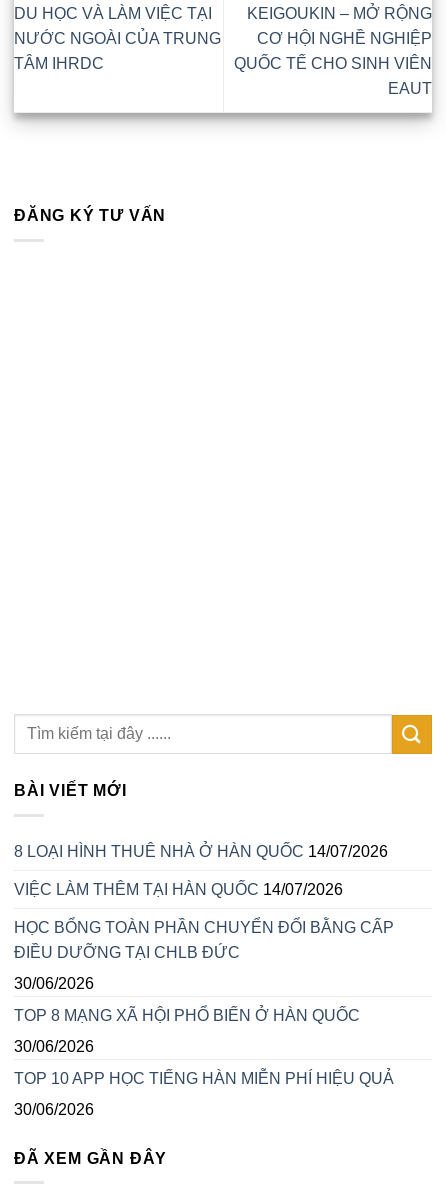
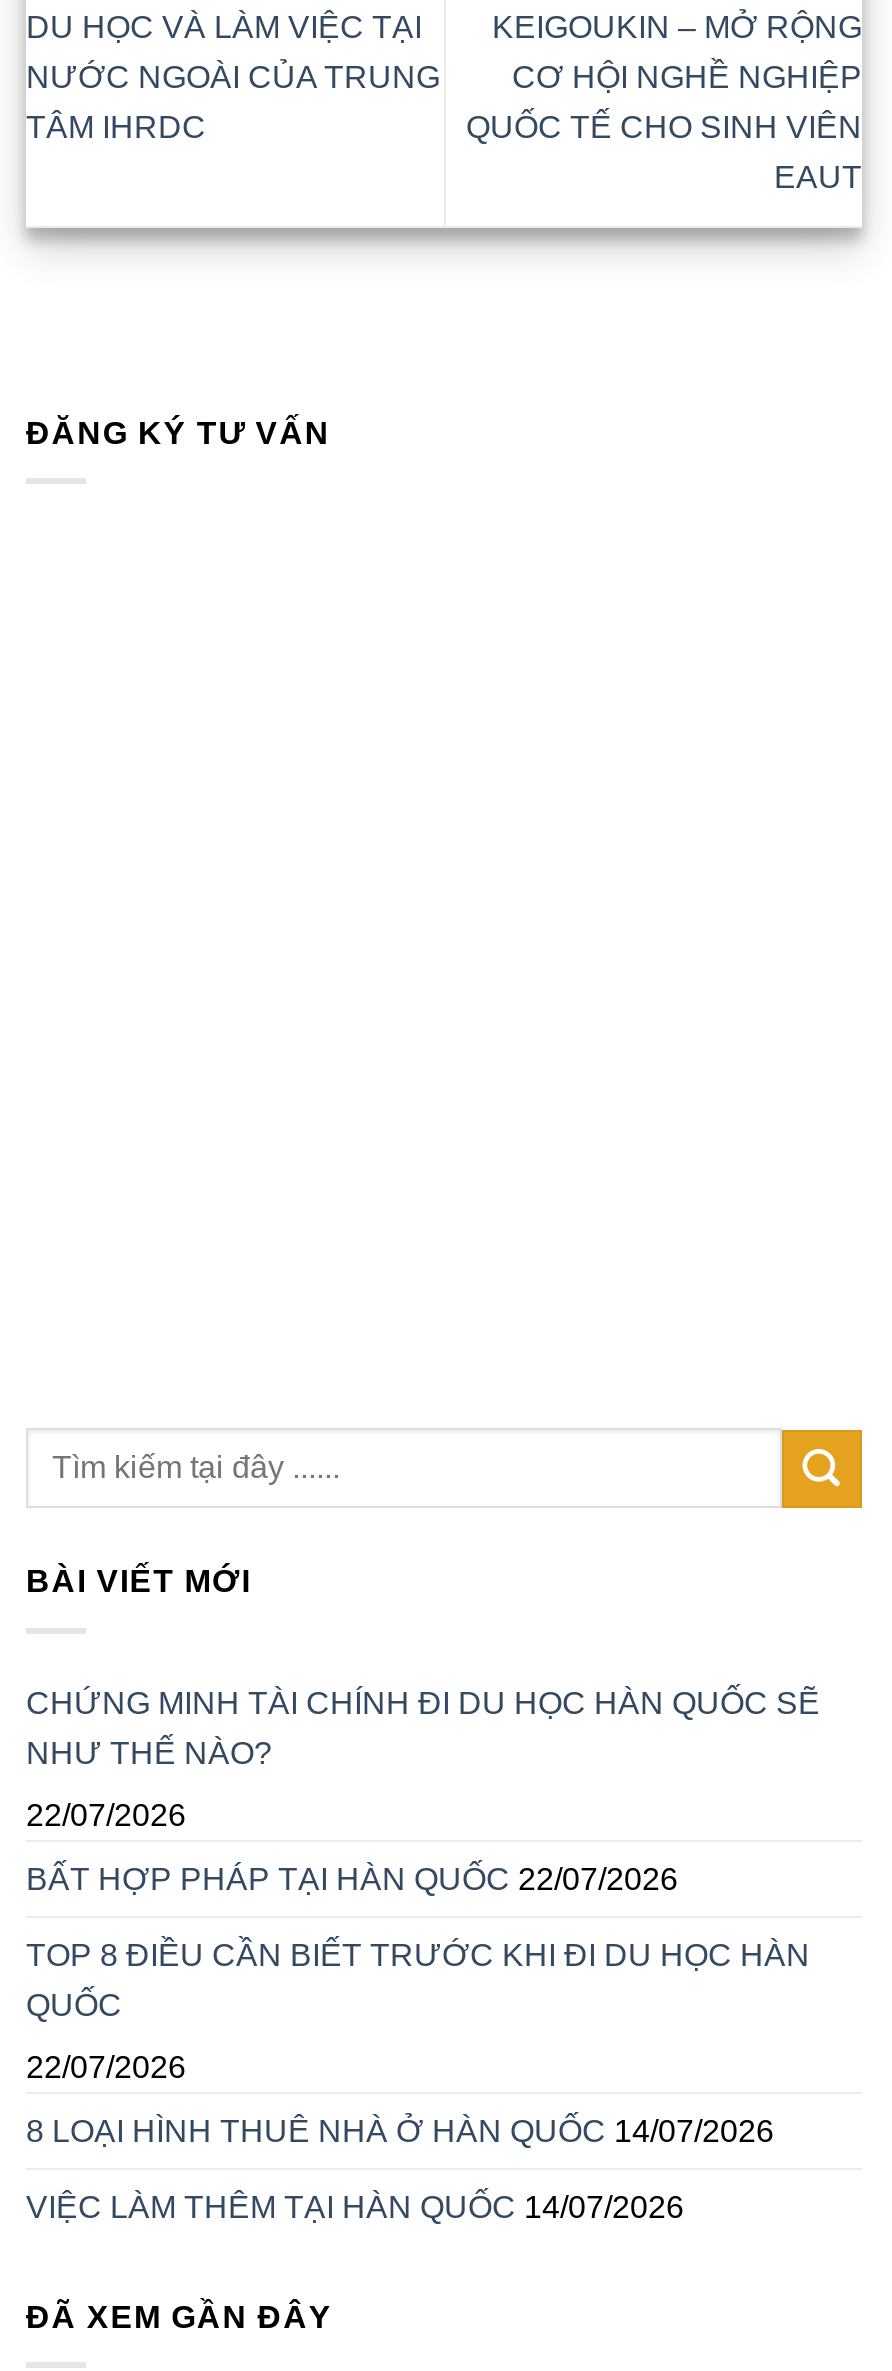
none -> [26,1685,820,2083] CHỨNG MINH TÀI CHÍNH ĐI DU HỌC HÀN QUỐC SẼ | NHƯ THẾ NÀO? | 22/07/2026 | BẤT HỢP PHÁP TẠI HÀN QUỐC 22/07/2026 | TOP 8 ĐIỀU CẦN BIẾT TRƯỚC KHI ĐI DU HỌC HÀN | QUỐC | 22/07/2026
moved [14,843,388,898] -> [26,2113,774,2223]: 8 LOẠI HÌNH THUÊ NHÀ Ở HÀN QUỐC 14/07/2026 | VIỆC LÀM THÊM TẠI HÀN QUỐC 14/07/2026
[14,919,394,1118] HỌC BỔNG TOÀN PHẦN CHUYỂN ĐỔI BẰNG CẤP | ĐIỀU DƯỠNG TẠI CHLB ĐỨC | 30/06/2026 | TOP 8 MẠNG XÃ HỘI PHỔ BIẾN Ở HÀN QUỐC | 30/06/2026 | TOP 10 APP HỌC TIẾNG HÀN MIỄN PHÍ HIỆU QUẢ | 30/06/2026 -> none

